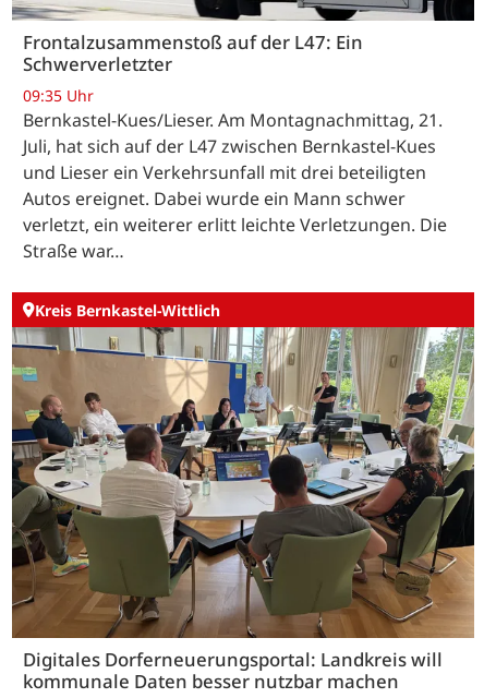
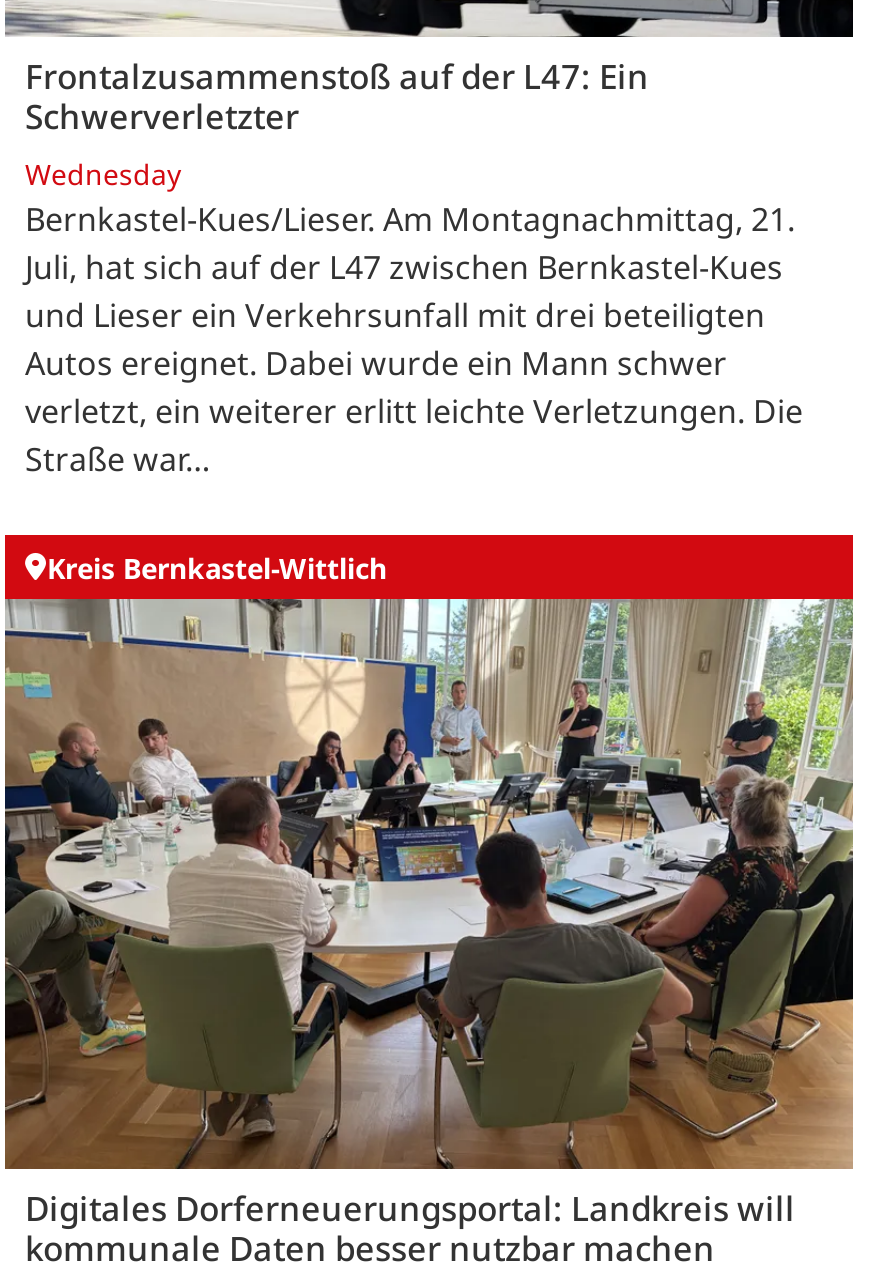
[23,85,94,106] 09:35 Uhr -> [25,156,181,194] Wednesday

